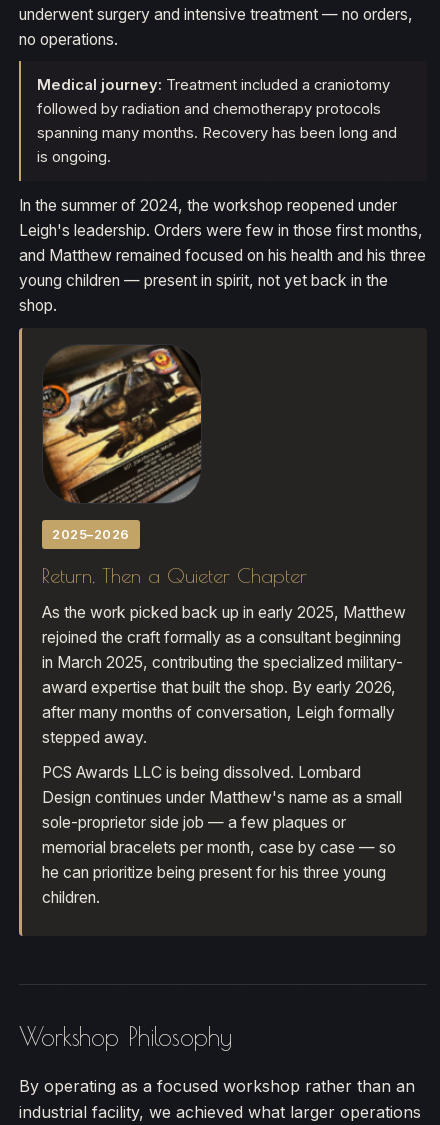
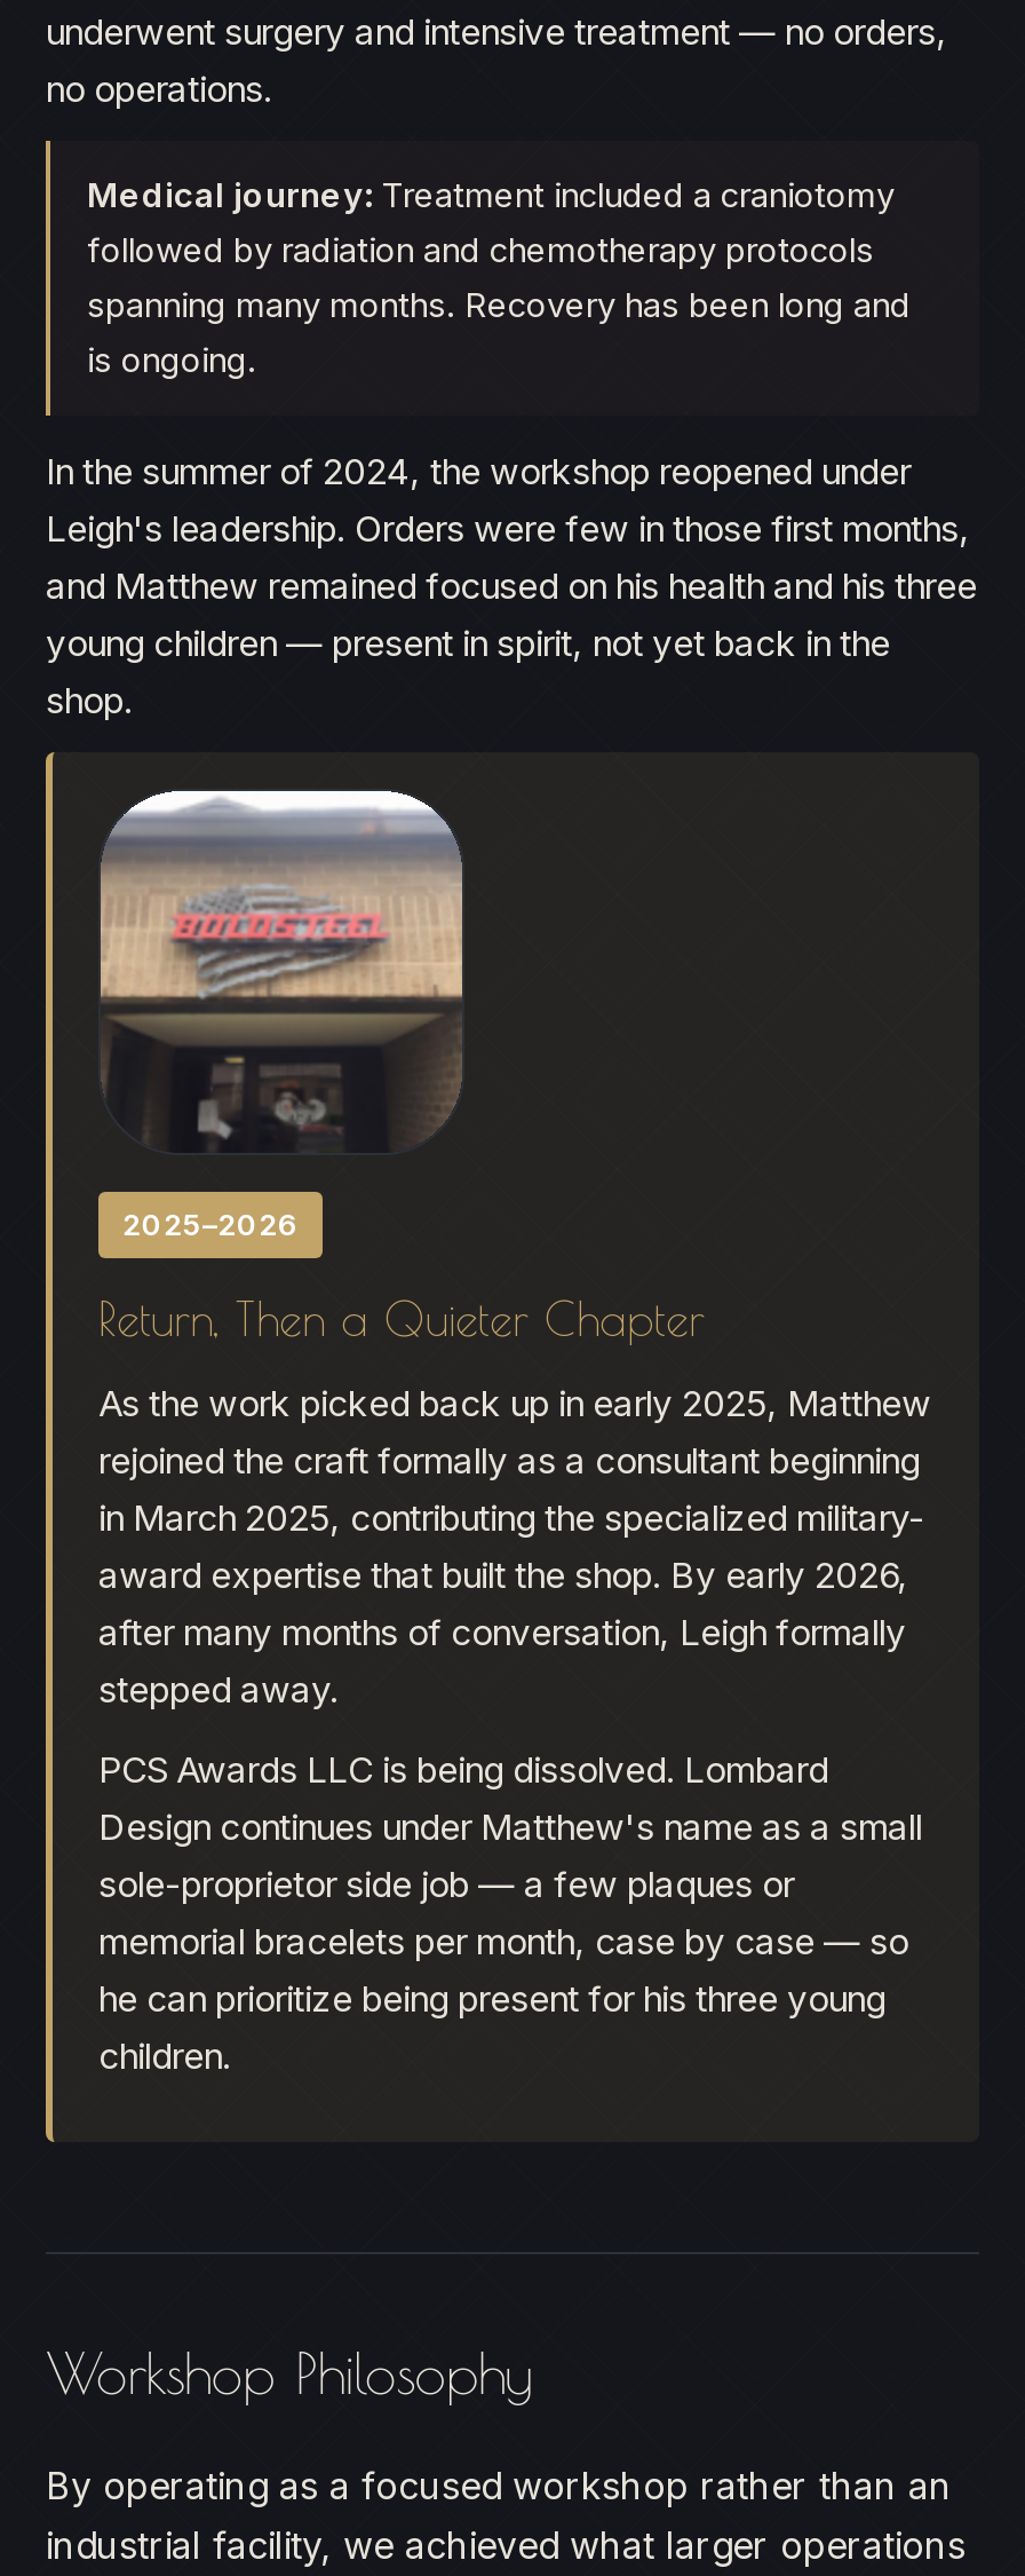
[42,345,202,504] [image] -> [98,788,464,1152] [image]

